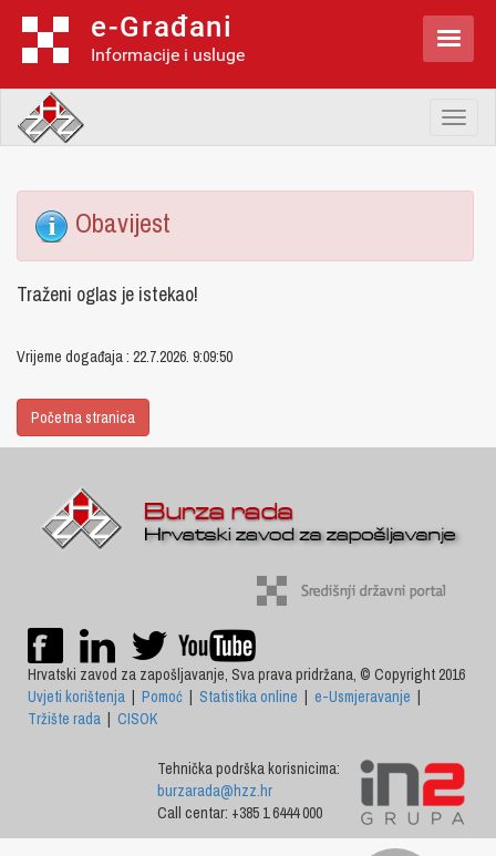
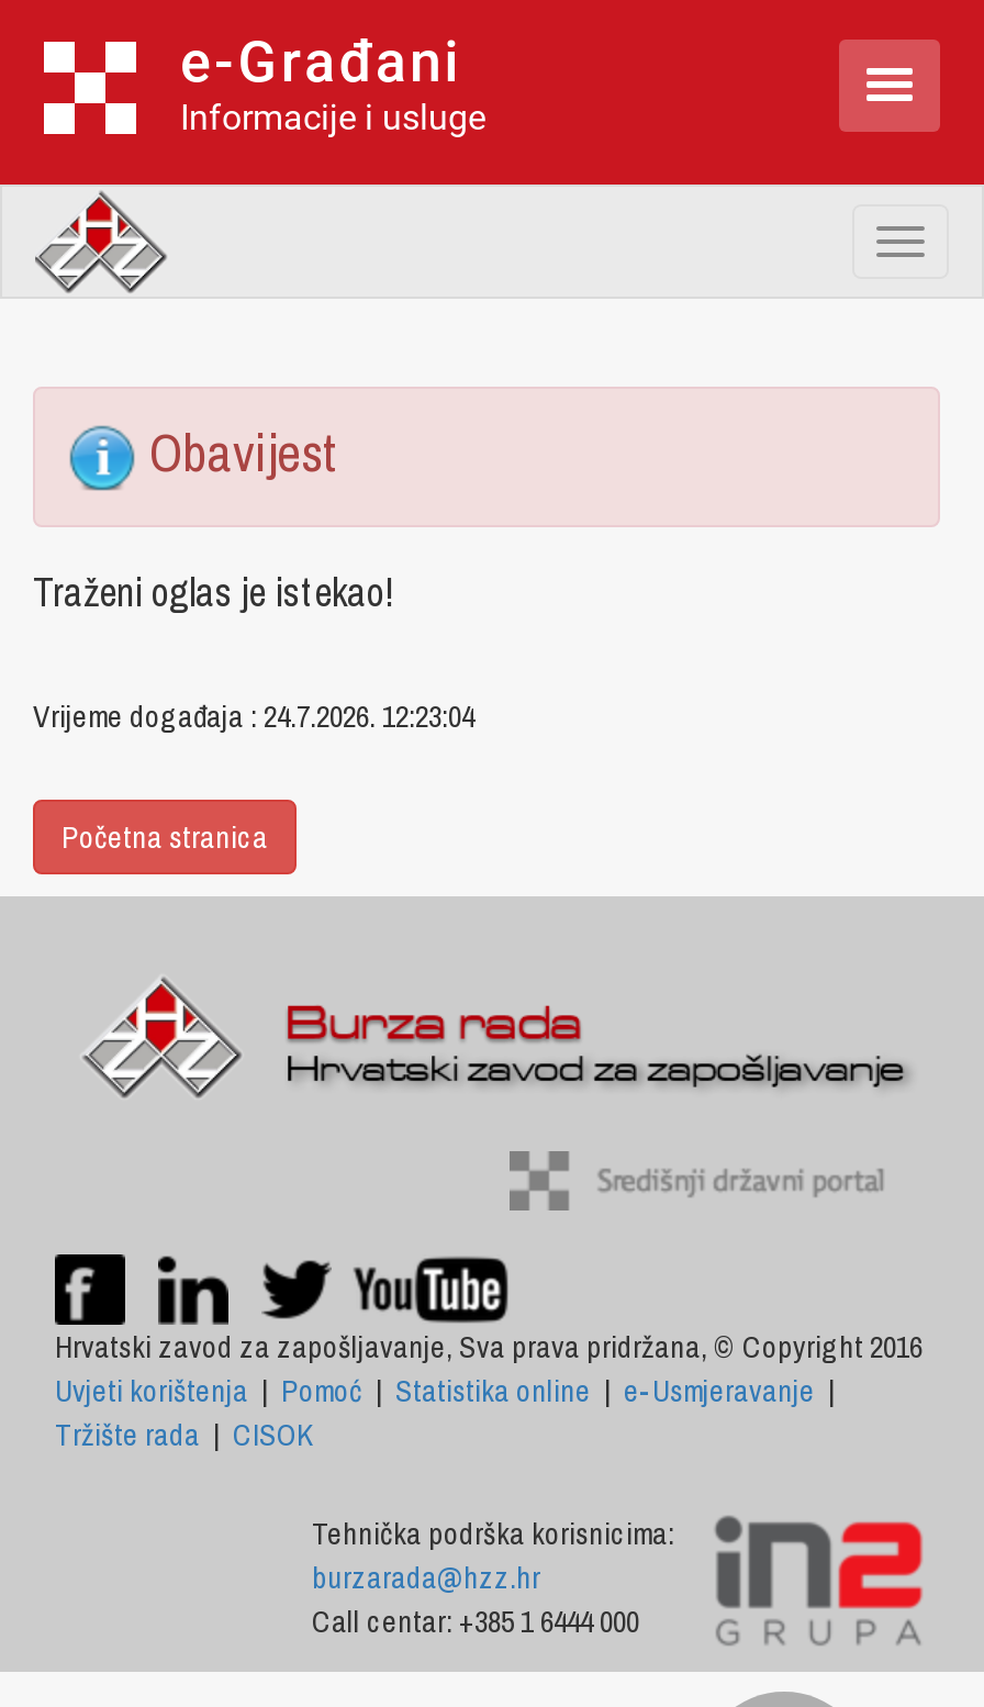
[17,347,232,367] Vrijeme događaja : 22.7.2026. 9:09:50 -> [33,696,474,736] Vrijeme događaja : 24.7.2026. 12:23:04

